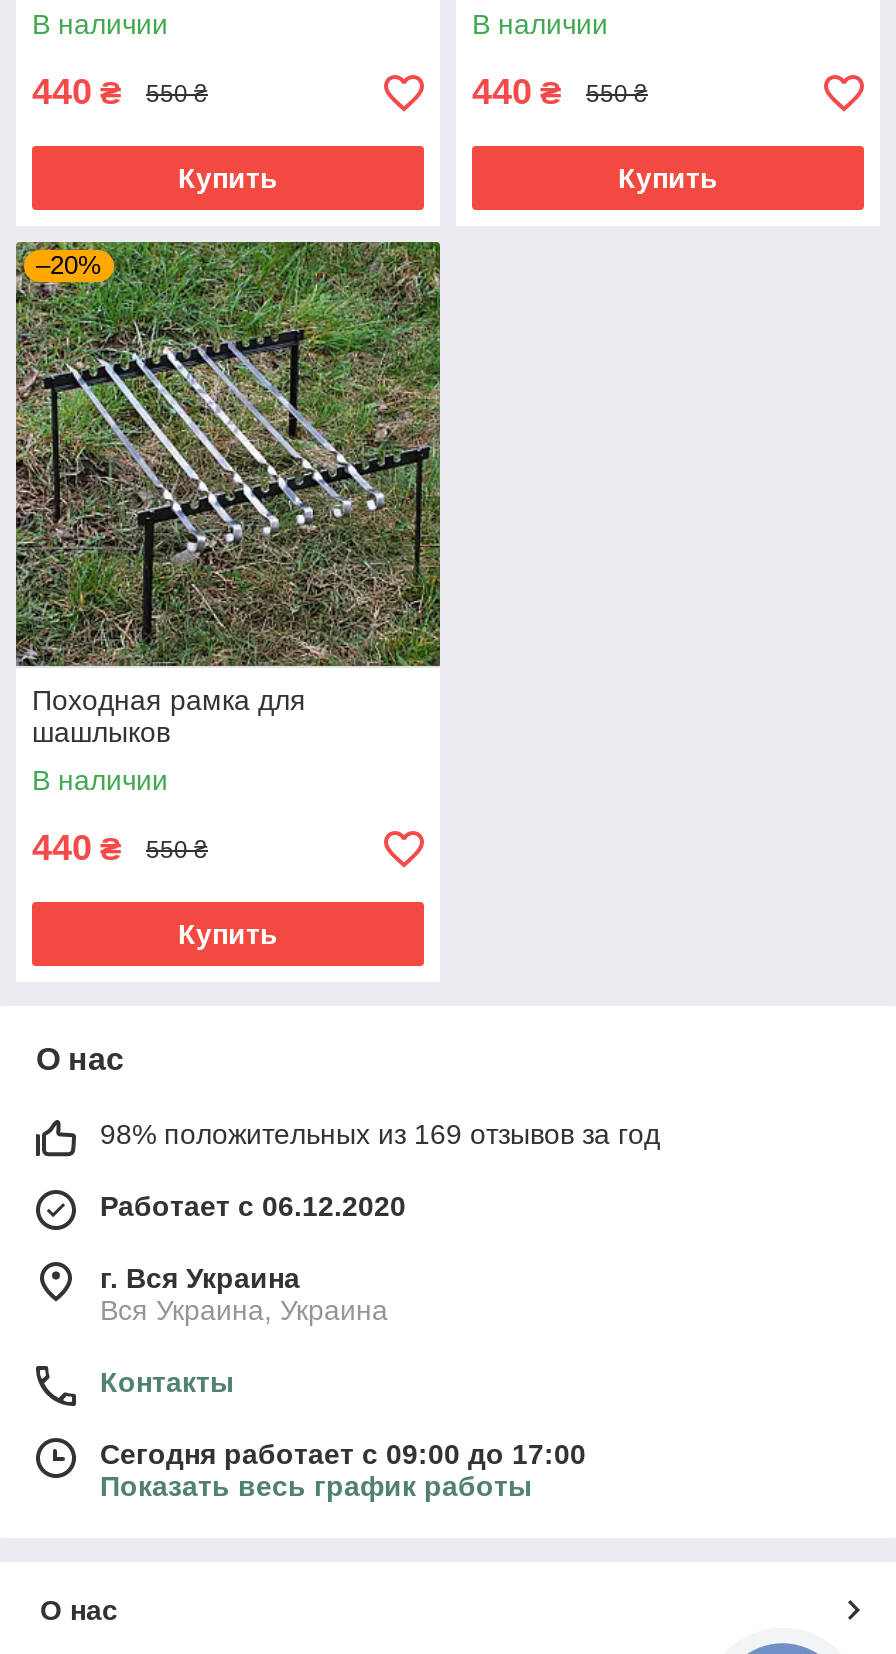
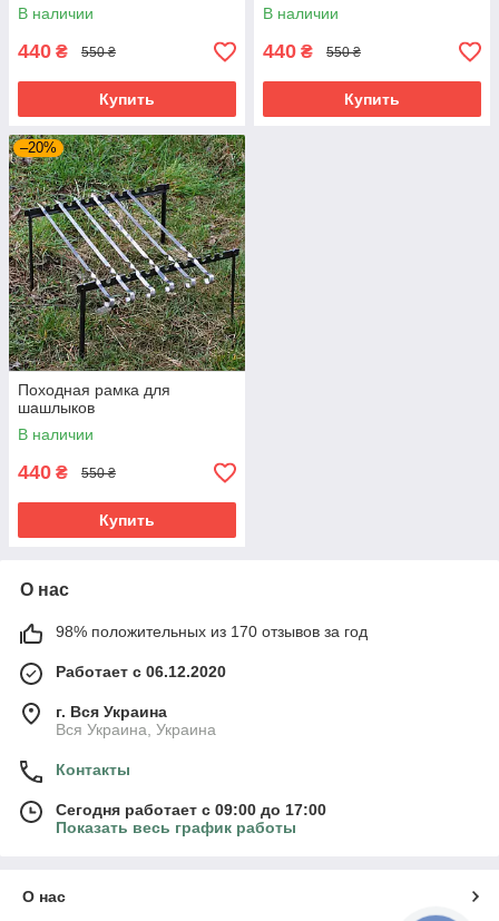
[100,1118,660,1150] 98% положительных из 169 отзывов за год -> [56,623,368,640] 98% положительных из 170 отзывов за год

